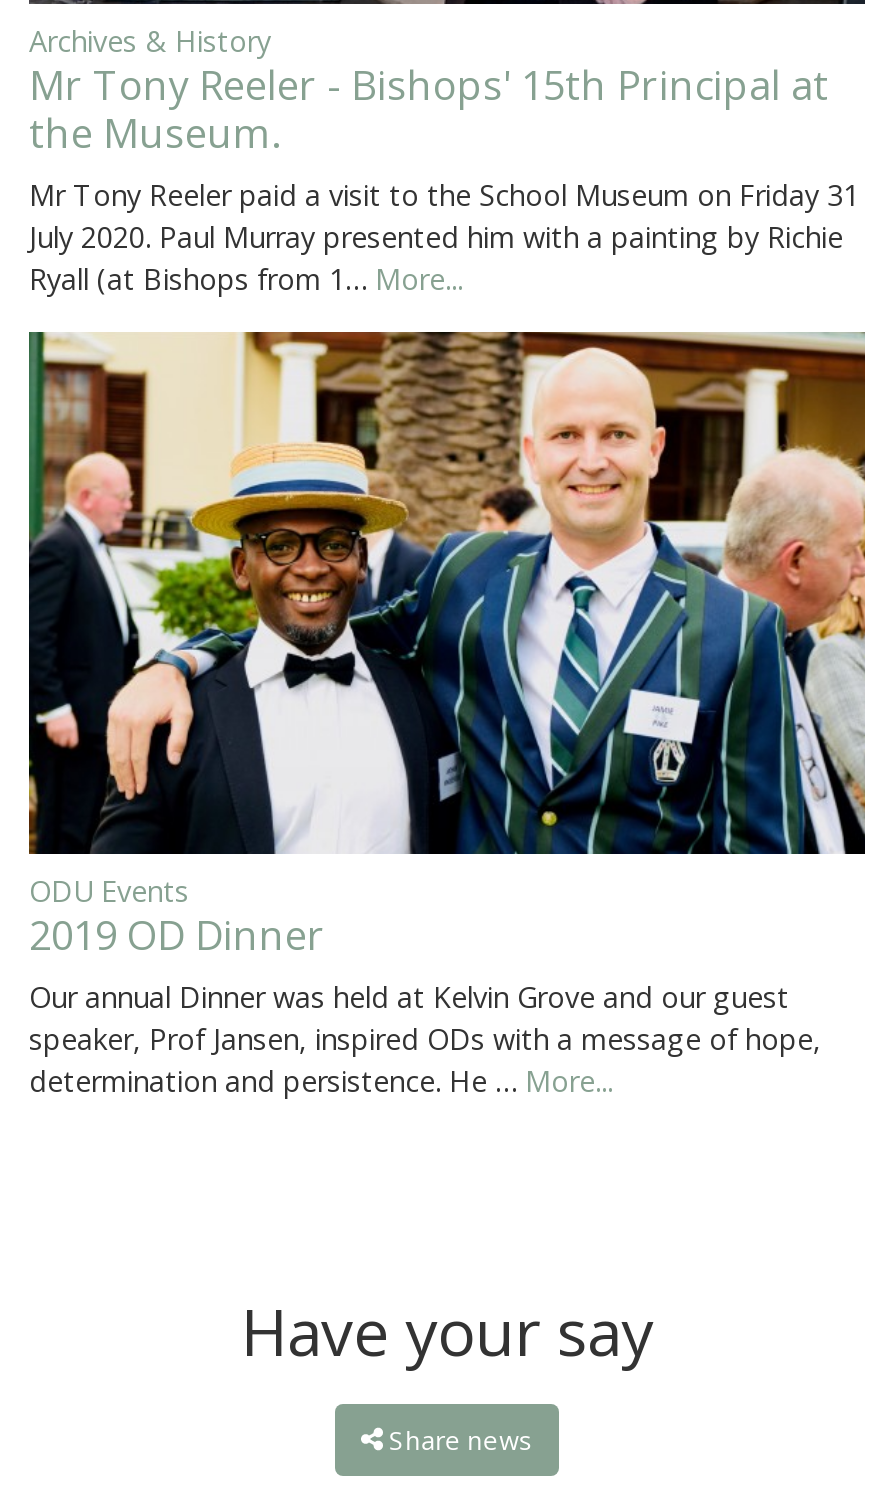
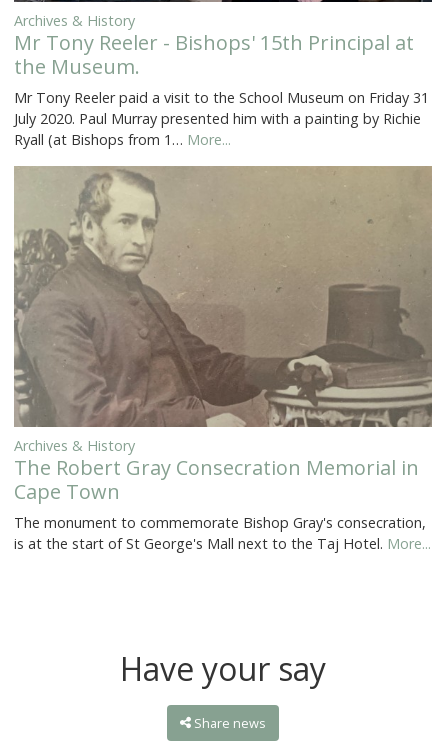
[27,332,865,1099] [image] | ODU Events | 2019 OD Dinner | Our annual Dinner was held at Kelvin Grove and our guest | speaker, Prof Jansen, inspired ODs with a message of hope, | determination and persistence. He … More... -> [13,165,433,553] [image] | Archives & History | The Robert Gray Consecration Memorial in | Cape Town | The monument to commemorate Bishop Gray's consecration, | is at the start of St George's Mall next to the Taj Hotel. More...

